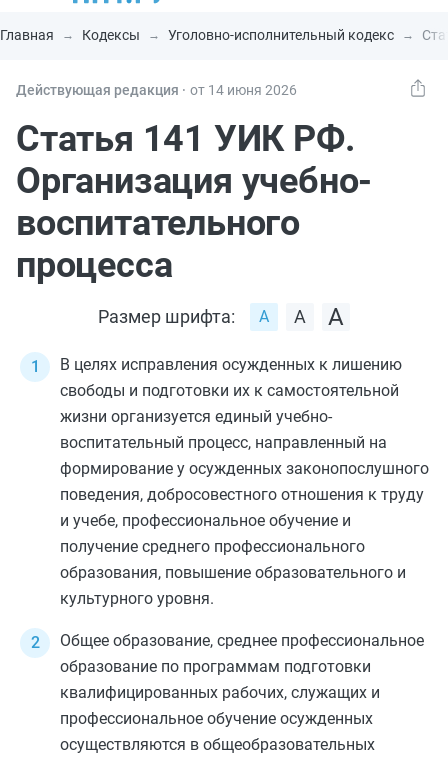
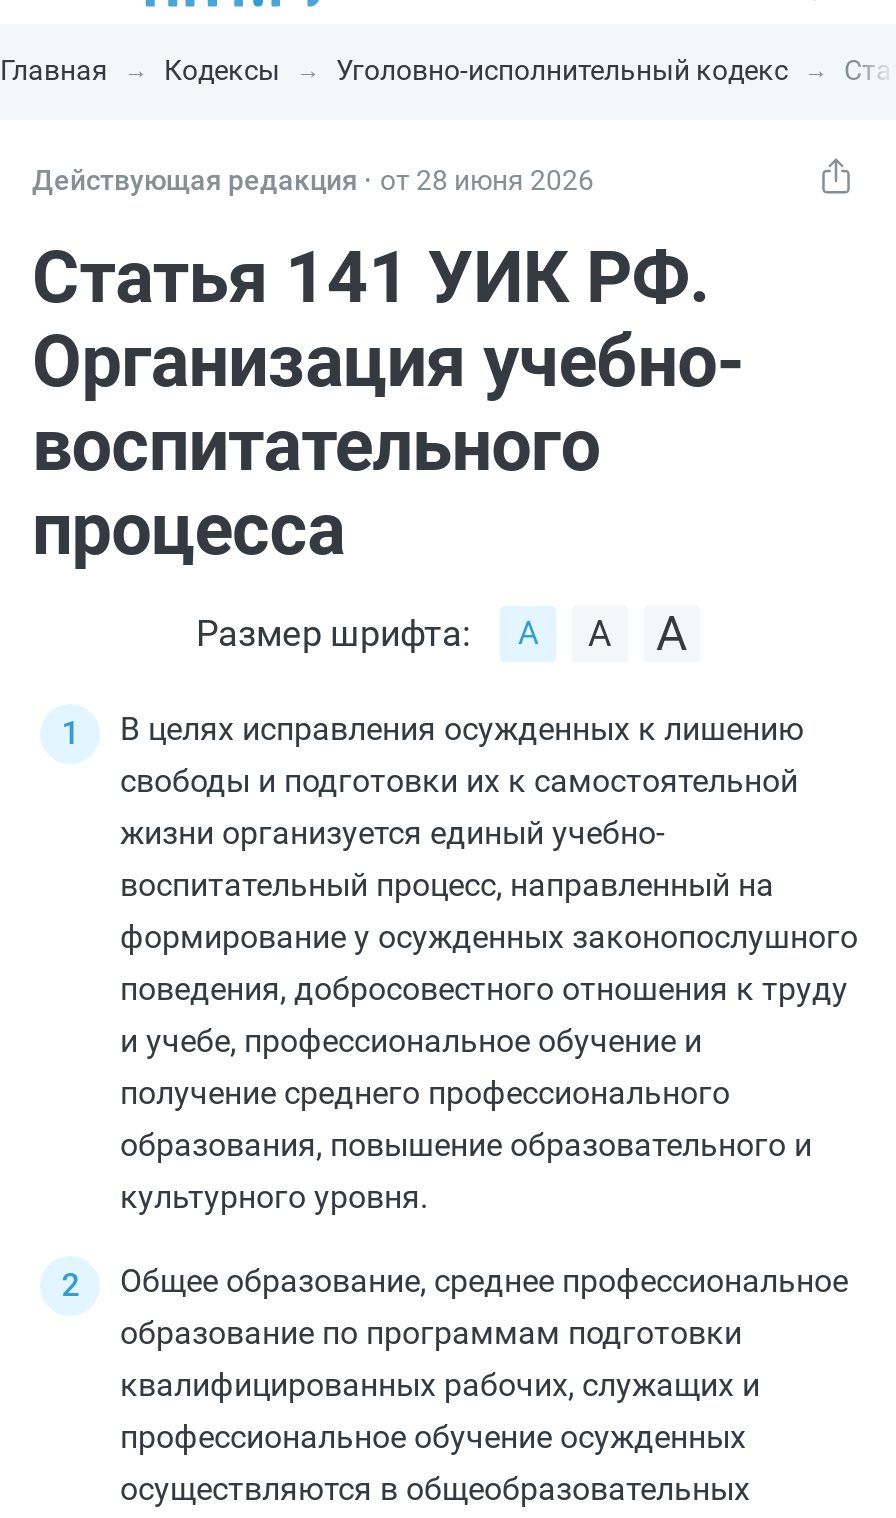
[16,82,297,98] Действующая редакция ⸱ от 14 июня 2026 -> [32,164,594,196] Действующая редакция ⸱ от 28 июня 2026

